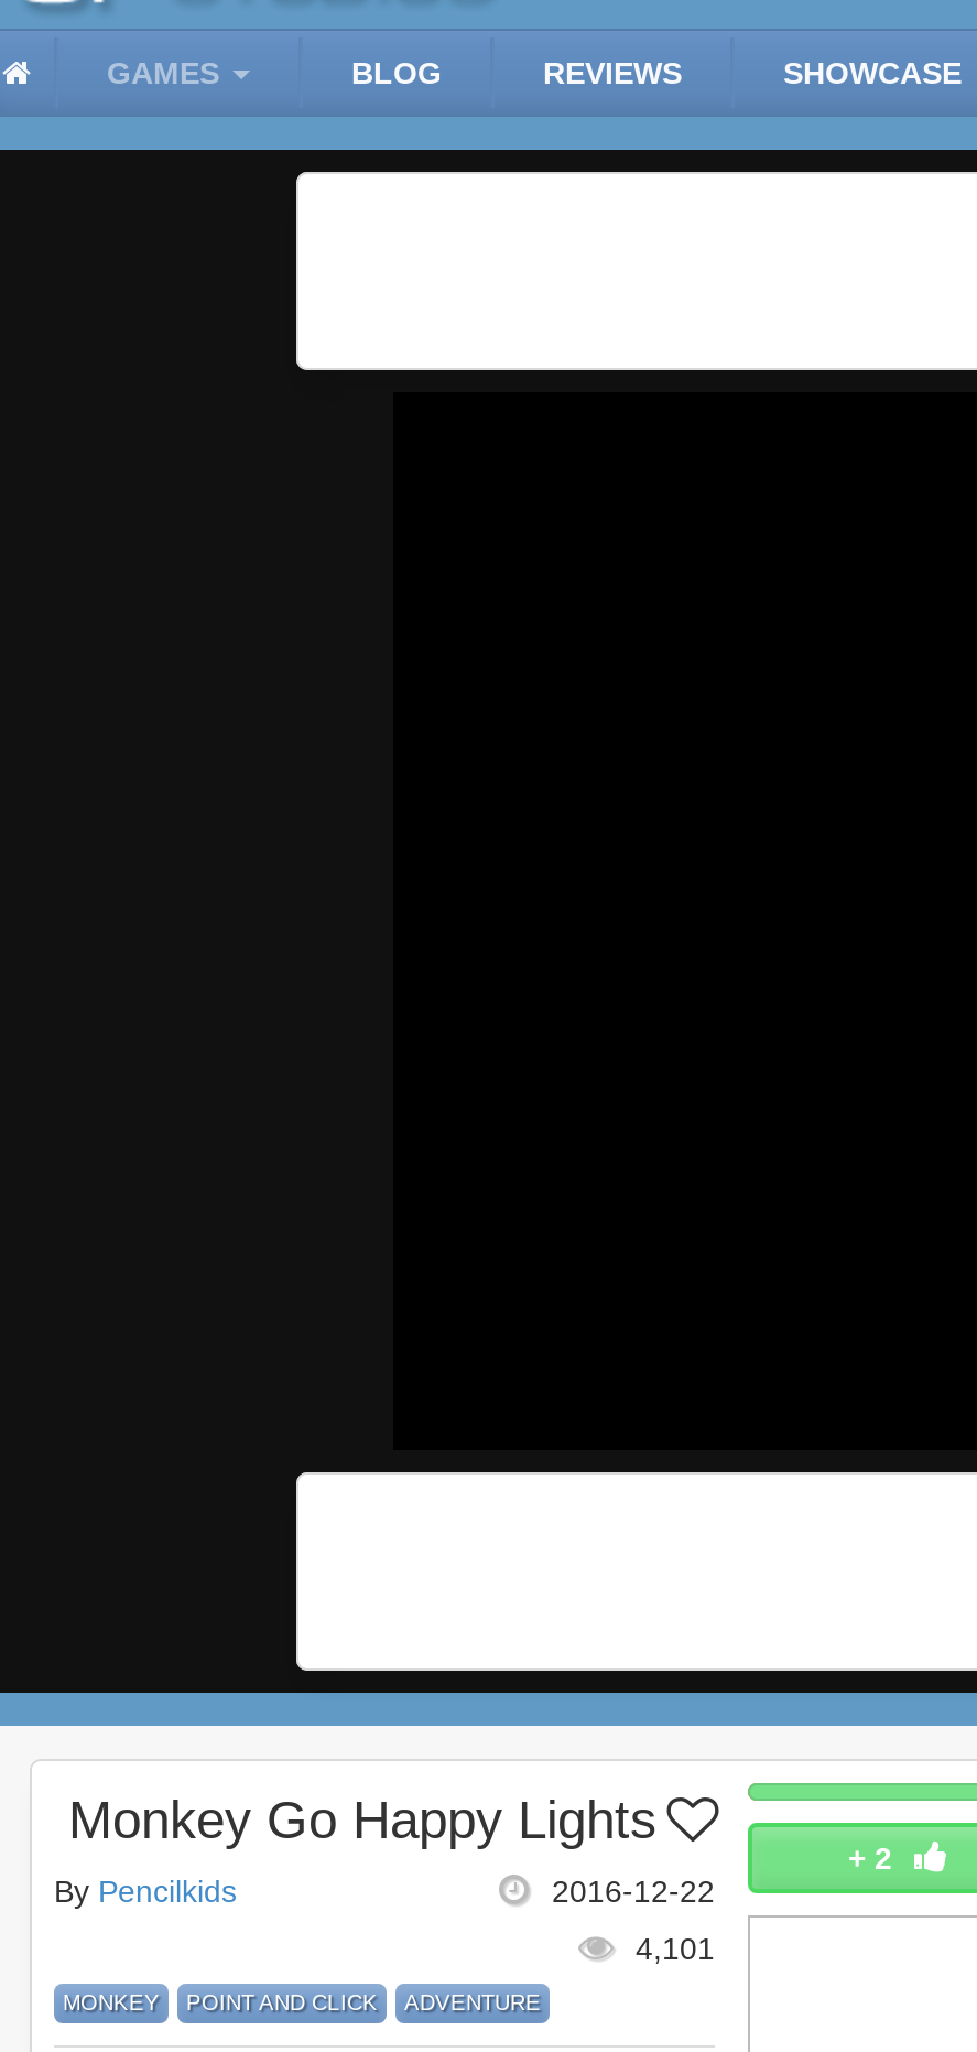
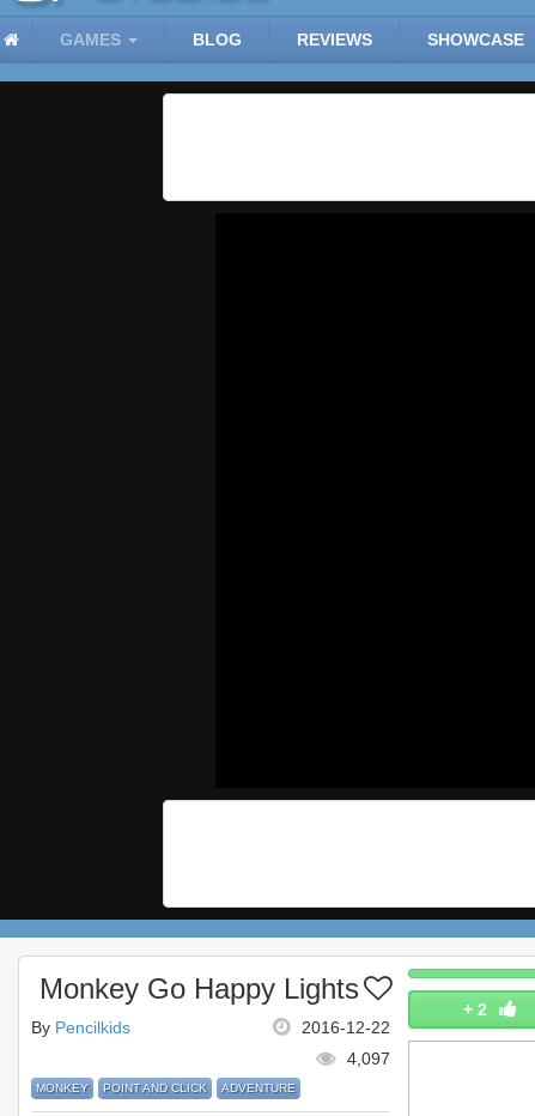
[636,1931,715,1966] 4,101 -> [347,1049,390,1068] 4,097

